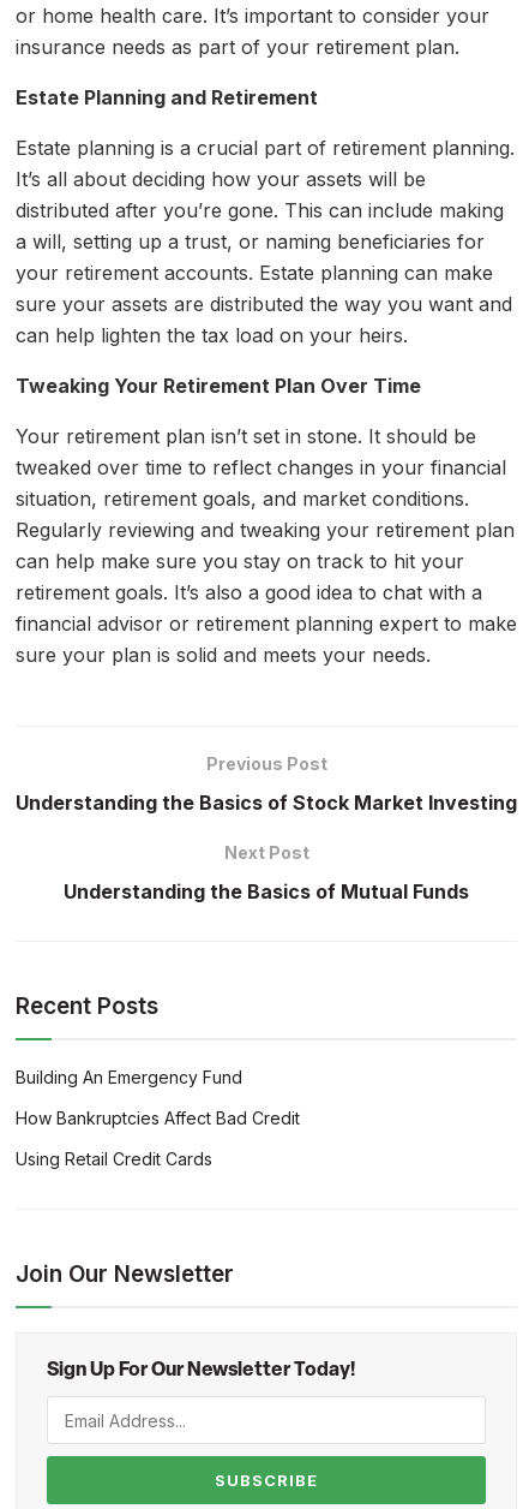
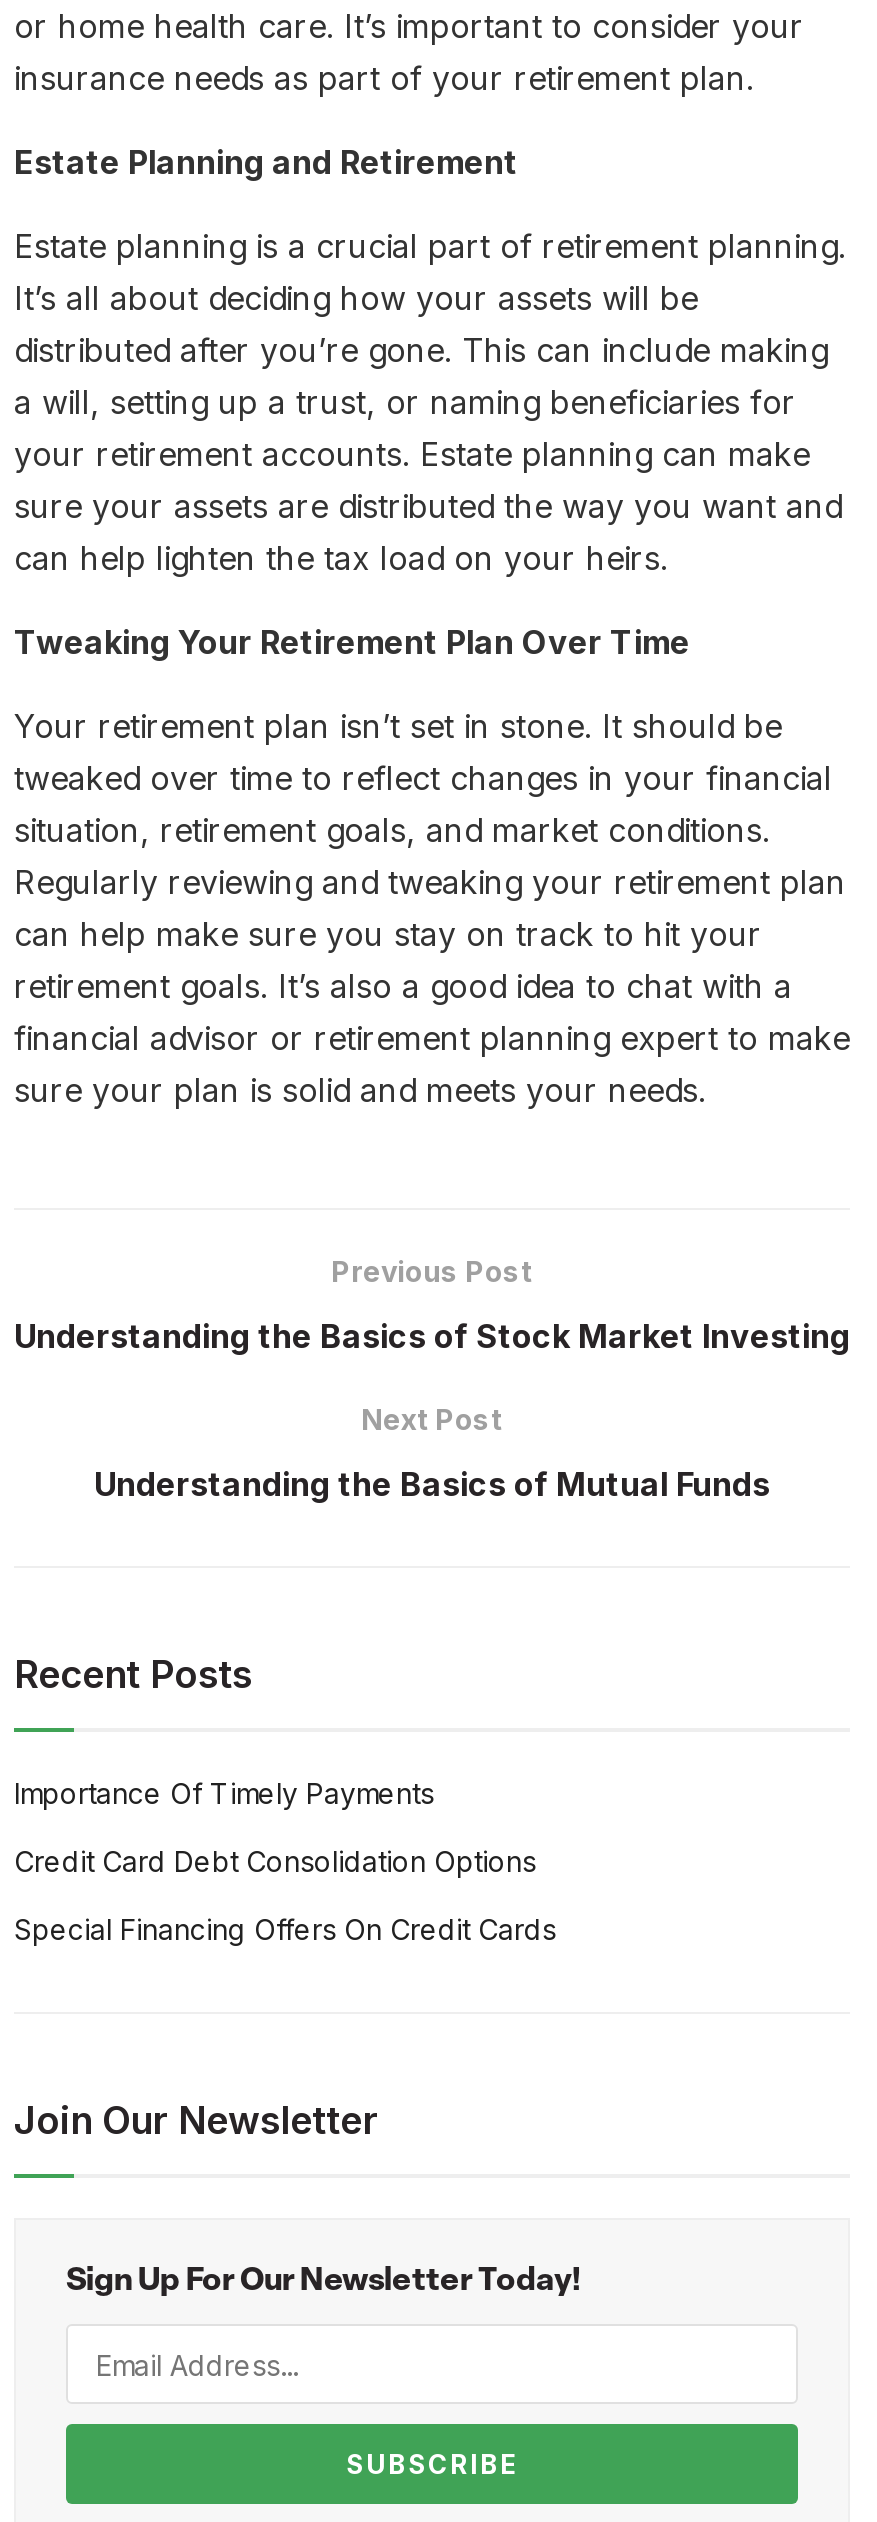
[16,1067,242,1087] Building An Emergency Fund -> [14,1776,434,1810] Importance Of Timely Payments
[16,1108,300,1128] How Bankruptcies Affect Bad Credit -> [14,1844,536,1878] Credit Card Debt Consolidation Options
[16,1149,212,1169] Using Retail Credit Cards -> [14,1912,556,1946] Special Financing Offers On Credit Cards

